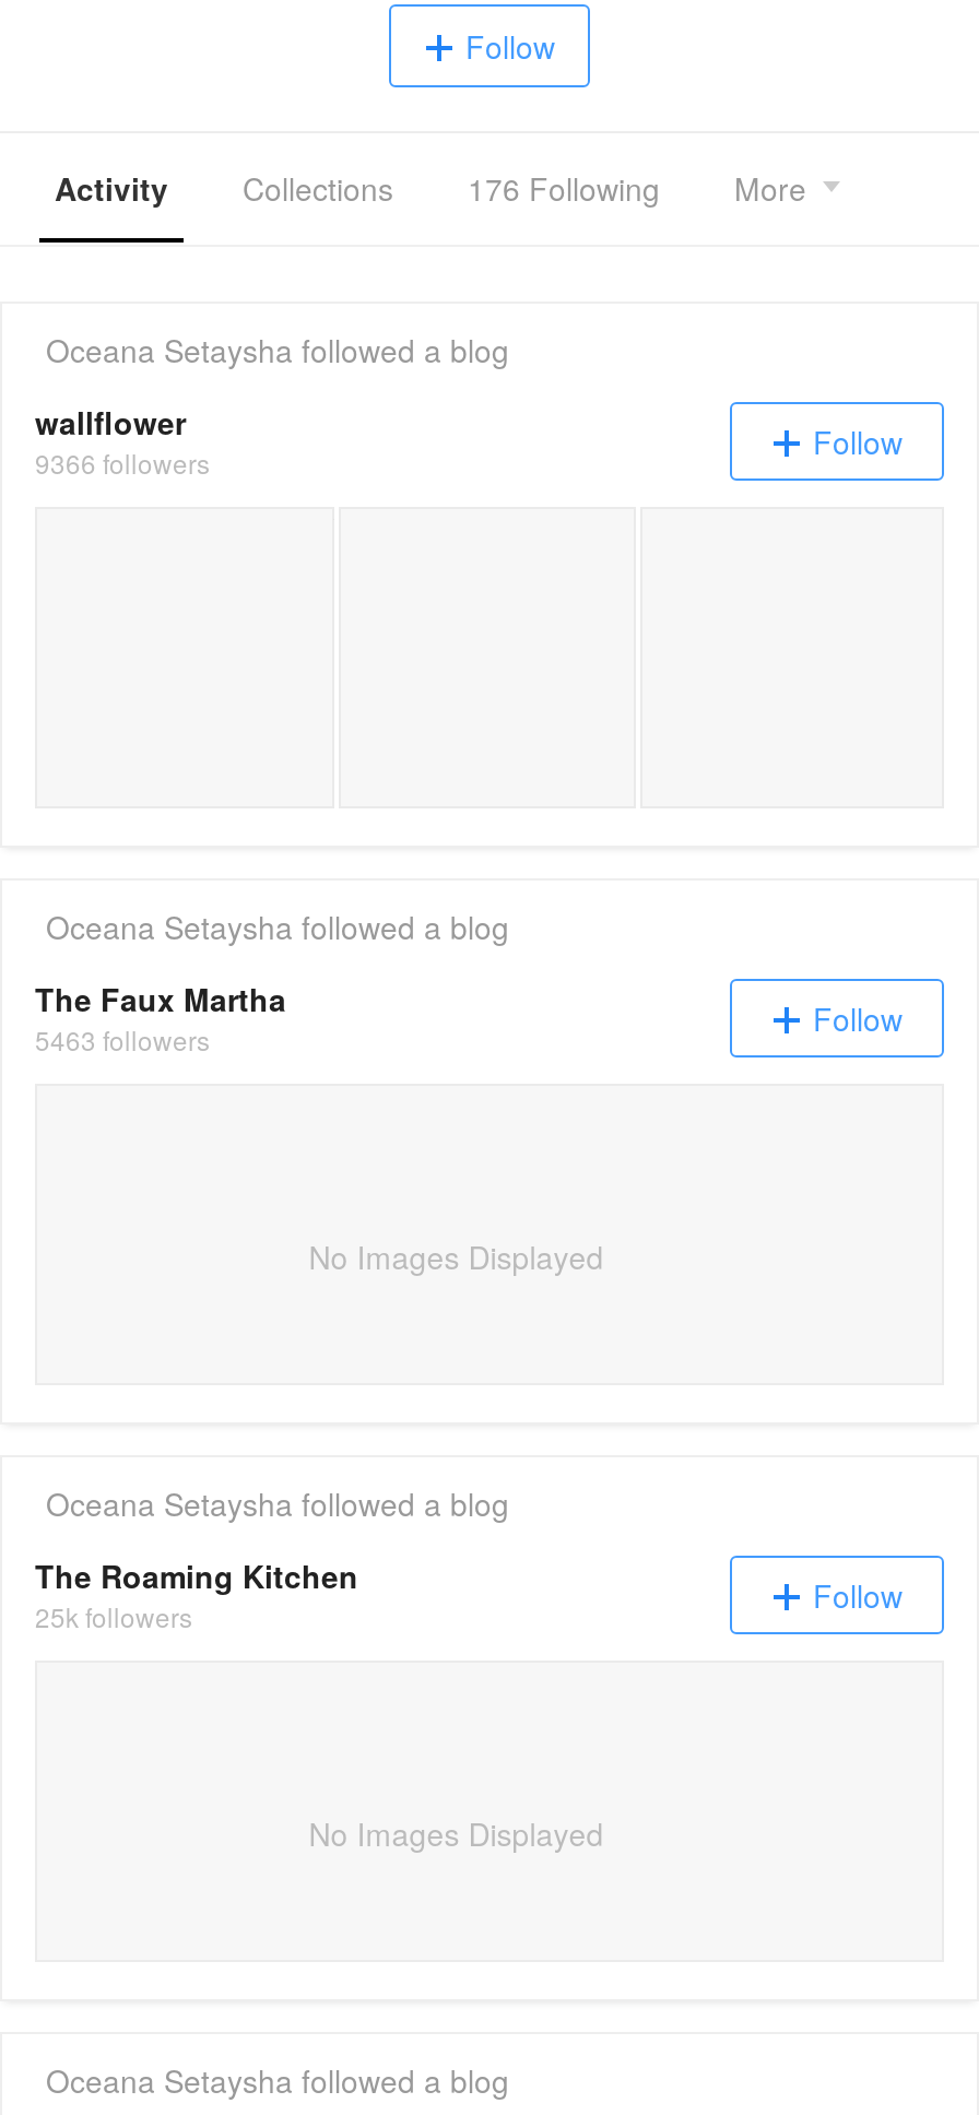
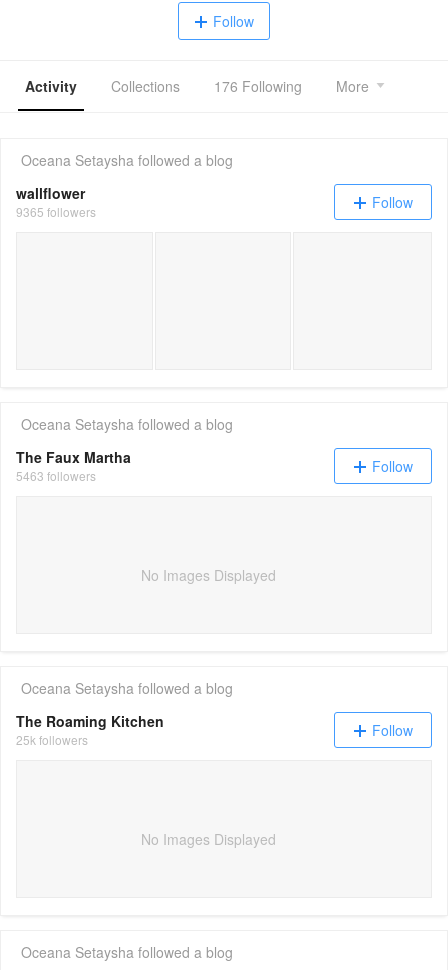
[35,443,210,480] 9366 followers -> [16,203,96,220] 9365 followers

